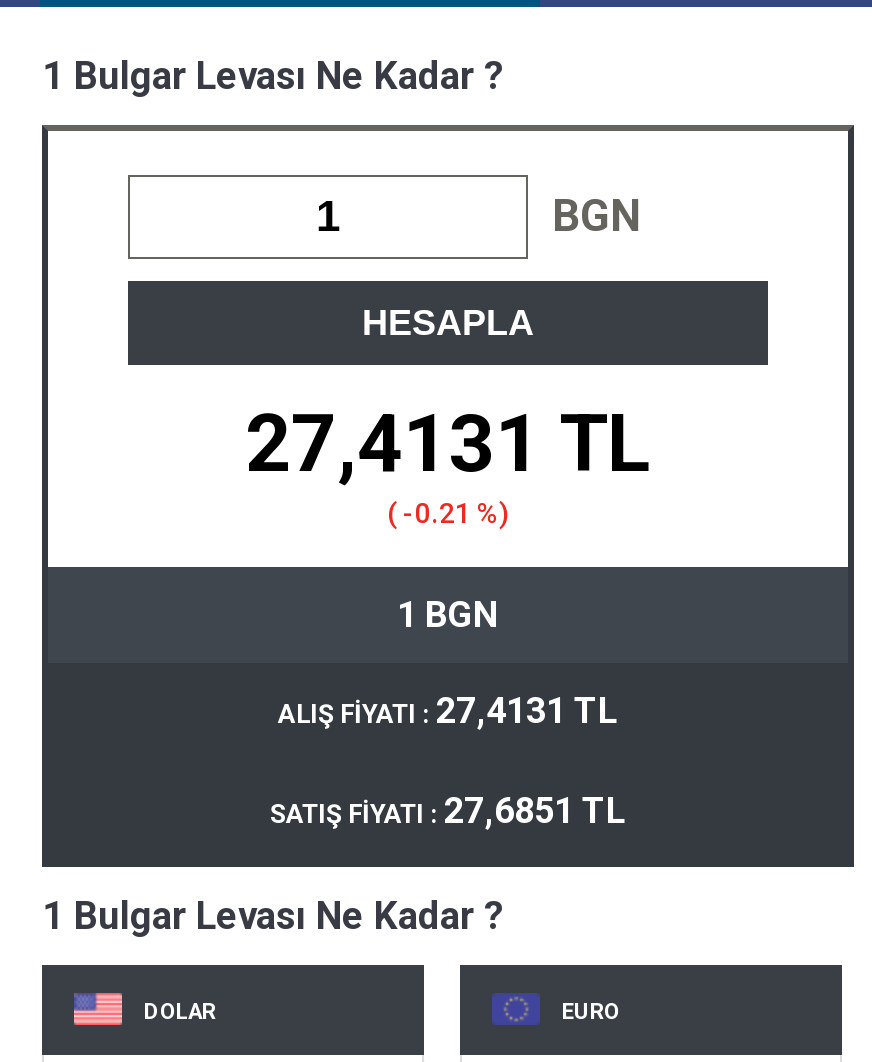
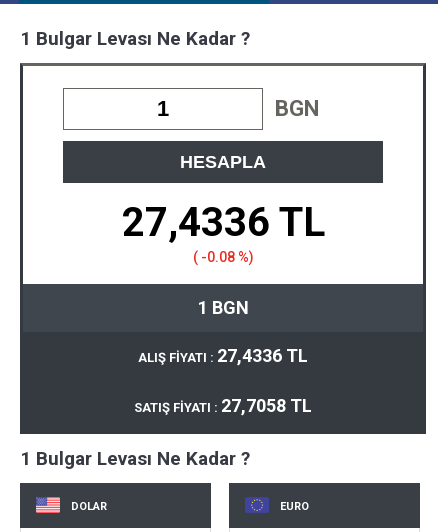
[245,397,651,491] 27,4131 TL -> [121,199,324,246] 27,4336 TL
[387,497,509,529] ( -0.21 %) -> [192,249,253,265] ( -0.08 %)
[278,689,618,731] ALIŞ FİYATI : 27,4131 TL -> [138,345,308,366] ALIŞ FİYATI : 27,4336 TL
[270,789,626,831] SATIŞ FİYATI : 27,6851 TL -> [134,395,312,416] SATIŞ FİYATI : 27,7058 TL

